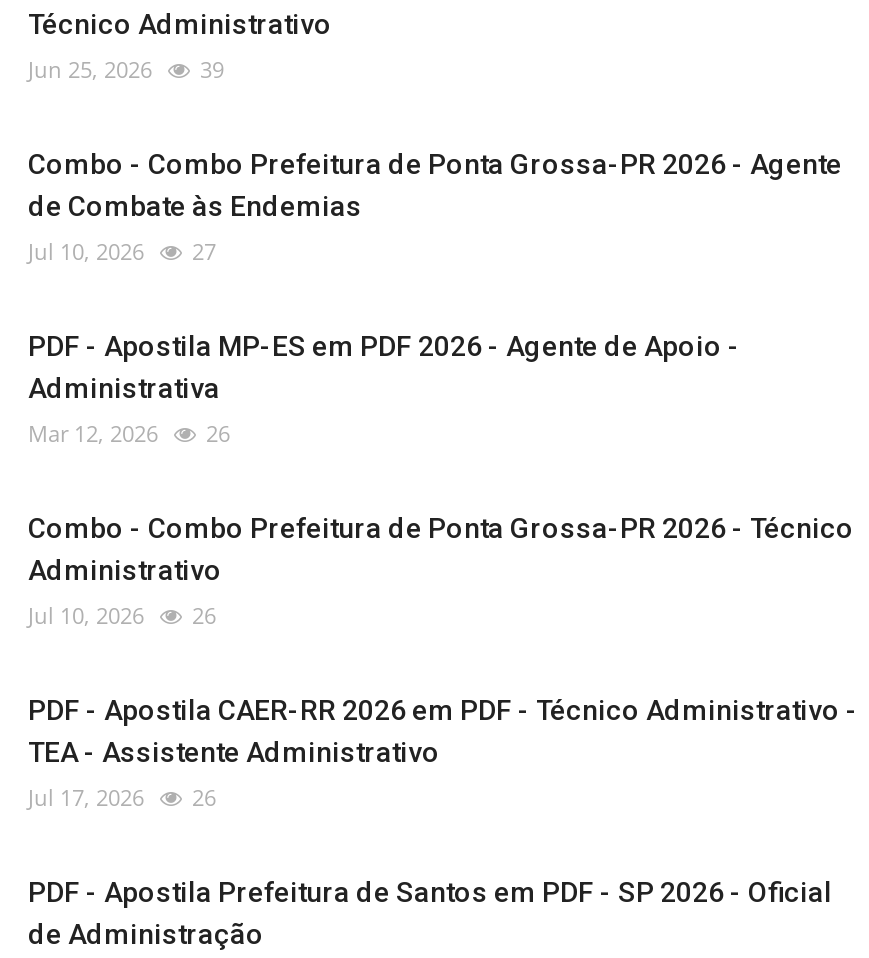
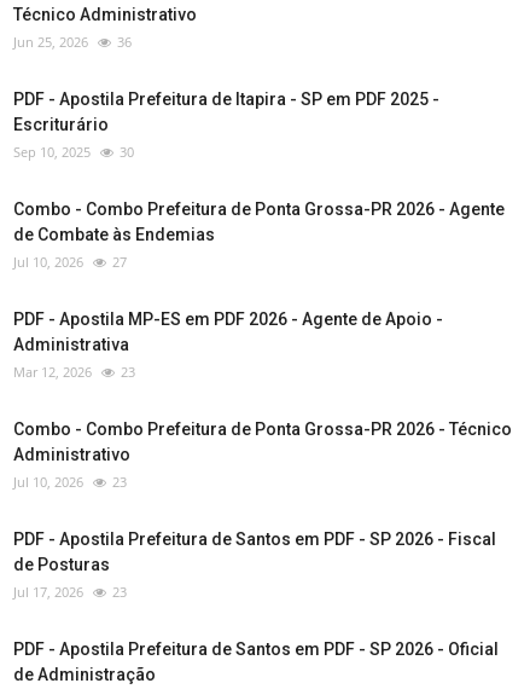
[200,54,224,84] 39 -> [13,32,439,161] 36 | PDF - Apostila Prefeitura de Itapira - SP em PDF 2025 - | Escriturário | Sep 10, 2025 | 30
[28,418,230,448] Mar 12, 2026 26 -> [13,362,135,381] Mar 12, 2026 23
[28,600,216,630] Jul 10, 2026 26 -> [13,472,127,491] Jul 10, 2026 23
[28,694,858,768] PDF - Apostila CAER-RR 2026 em PDF - Técnico Administrativo - | TEA - Assistente Administrativo -> [13,529,496,574] PDF - Apostila Prefeitura de Santos em PDF - SP 2026 - Fiscal | de Posturas
[28,782,216,812] Jul 17, 2026 26 -> [13,582,127,601] Jul 17, 2026 23

